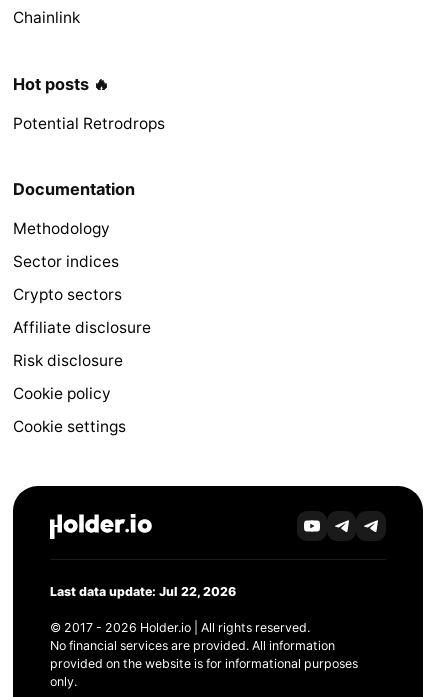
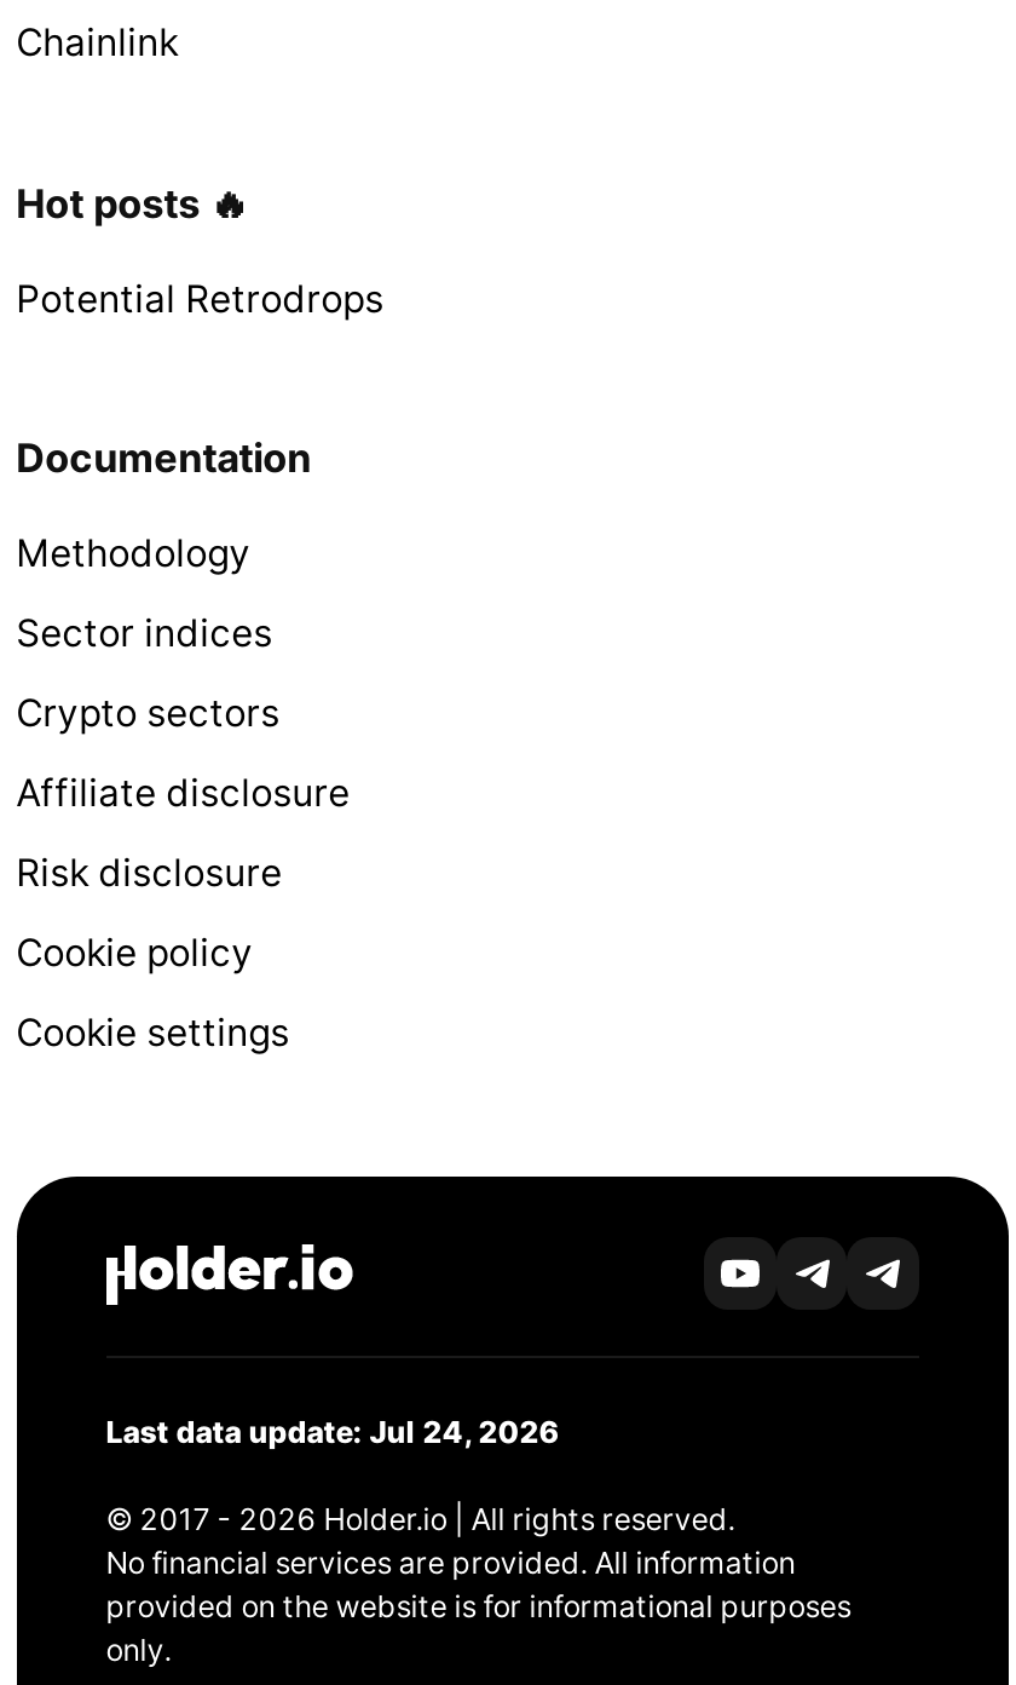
[50,584,236,599] Last data update: Jul 22, 2026 -> [106,1414,558,1450] Last data update: Jul 24, 2026

